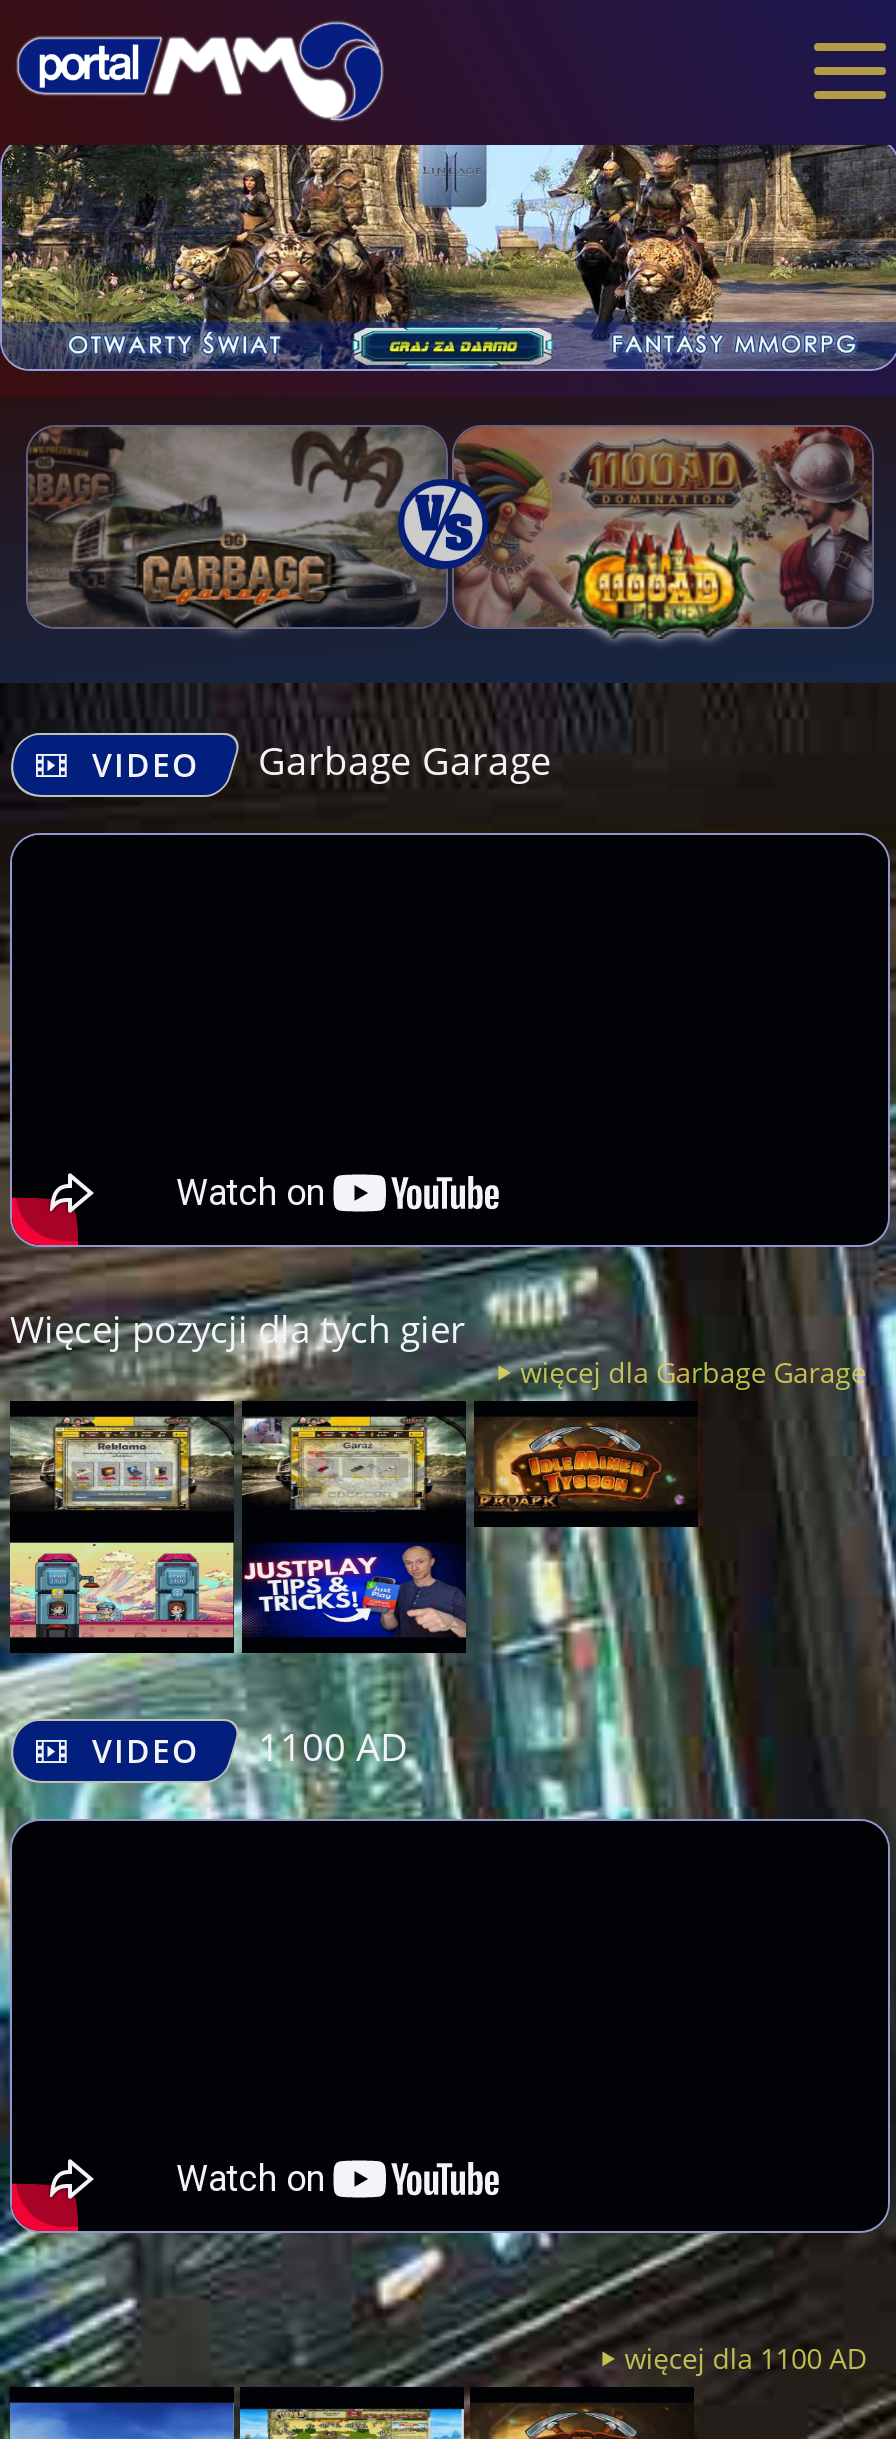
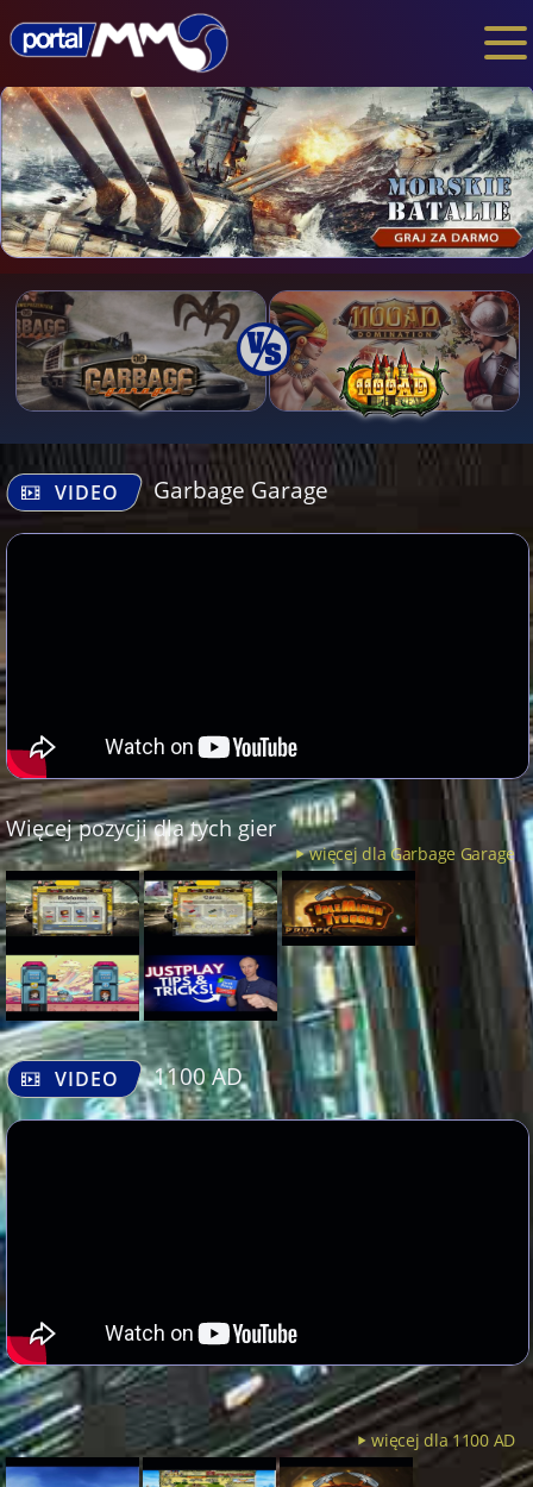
[6,143,890,371] [image] -> [4,86,529,258] [image]

